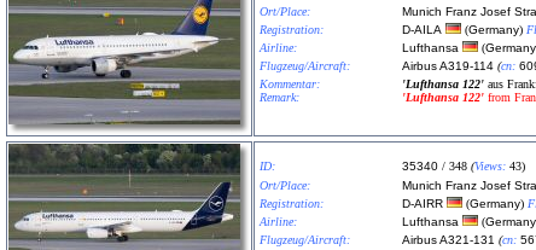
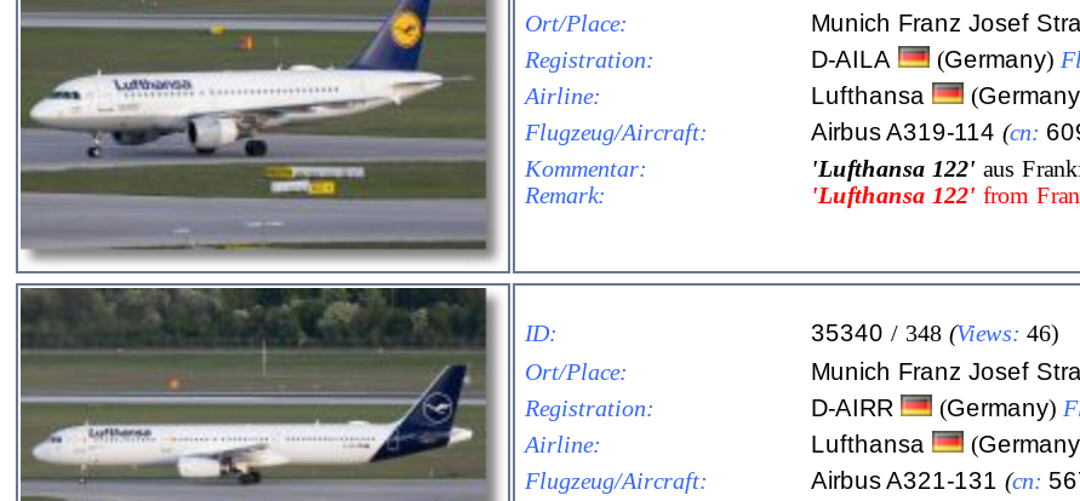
[402,159,529,173] 35340 / 348 (Views: 43) -> [811,319,1065,346] 35340 / 348 (Views: 46)

